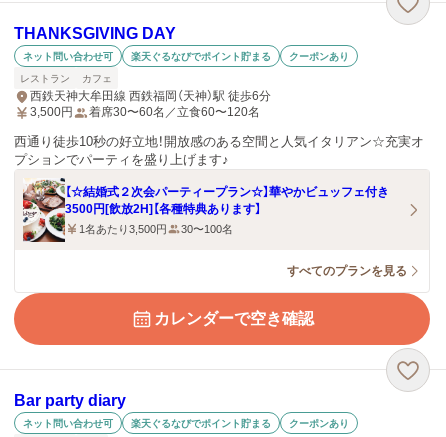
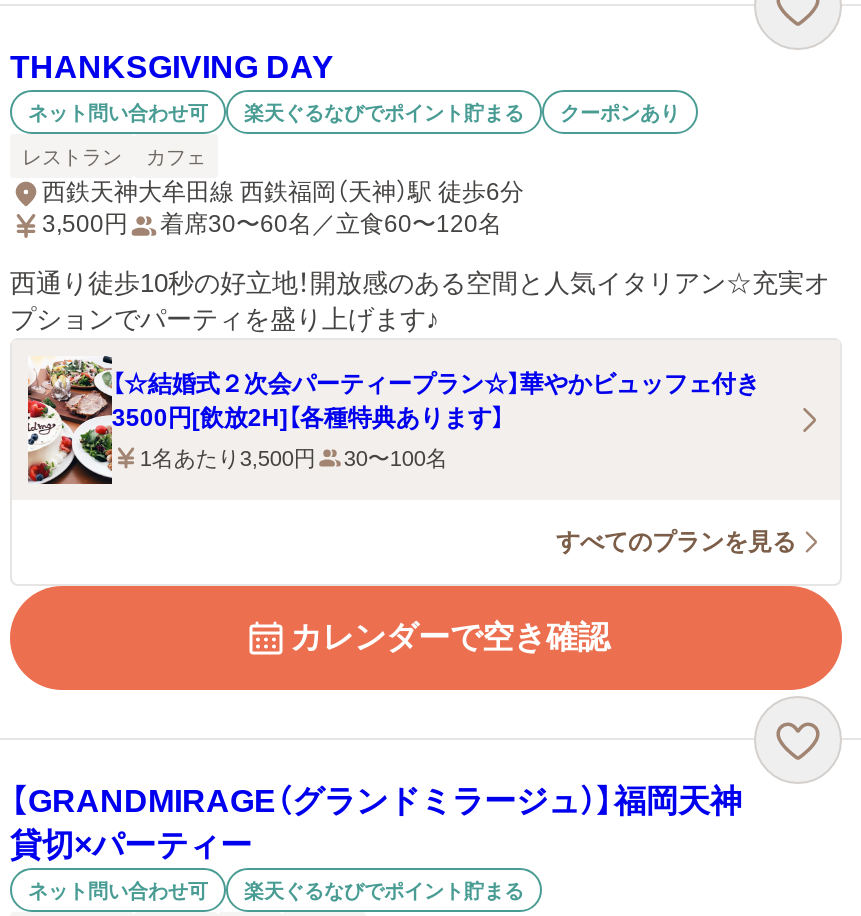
[14,392,126,409] Bar party diary -> [10,784,742,862] 【GRANDMIRAGE（グランドミラージュ）】福岡天神 | 貸切×パーティー
[289,417,349,428] クーポンあり -> none

